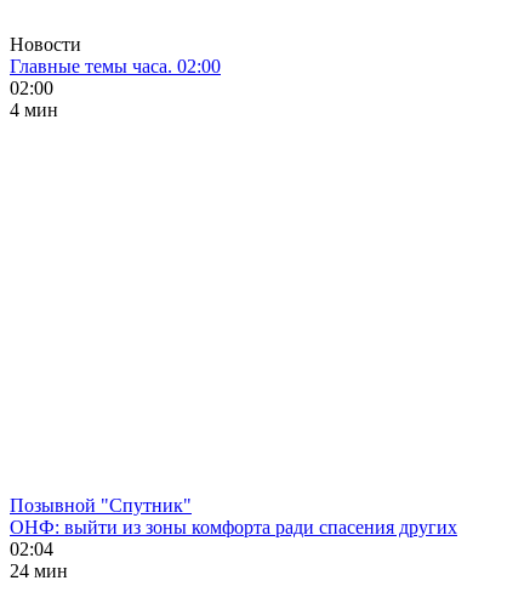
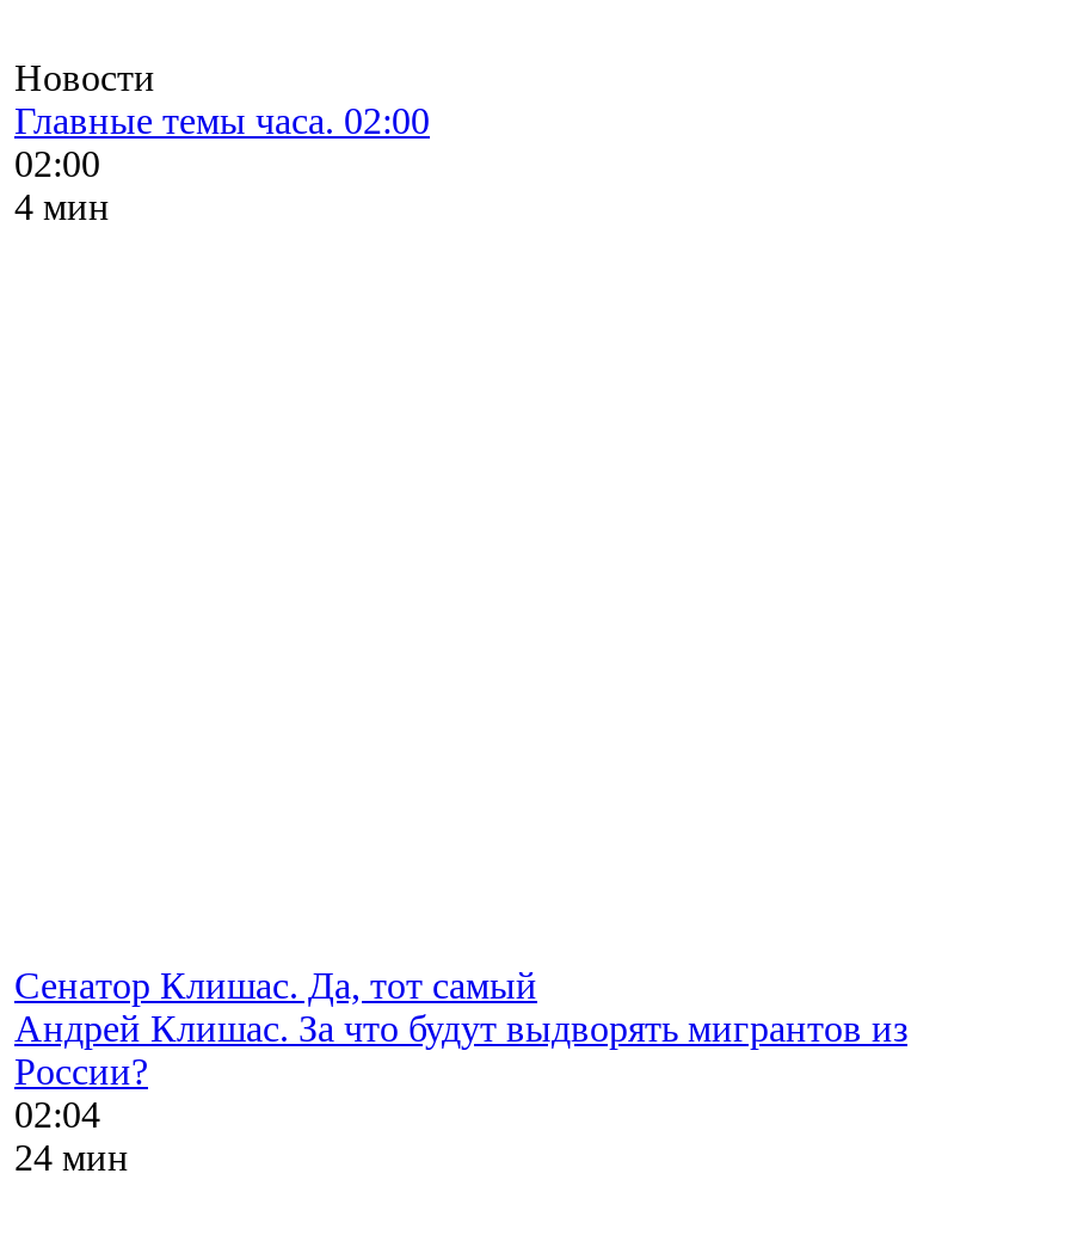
[10,495,457,537] Позывной "Спутник" | ОНФ: выйти из зоны комфорта ради спасения других -> [14,965,907,1092] Сенатор Клишас. Да, тот самый | Андрей Клишас. За что будут выдворять мигрантов из | России?

